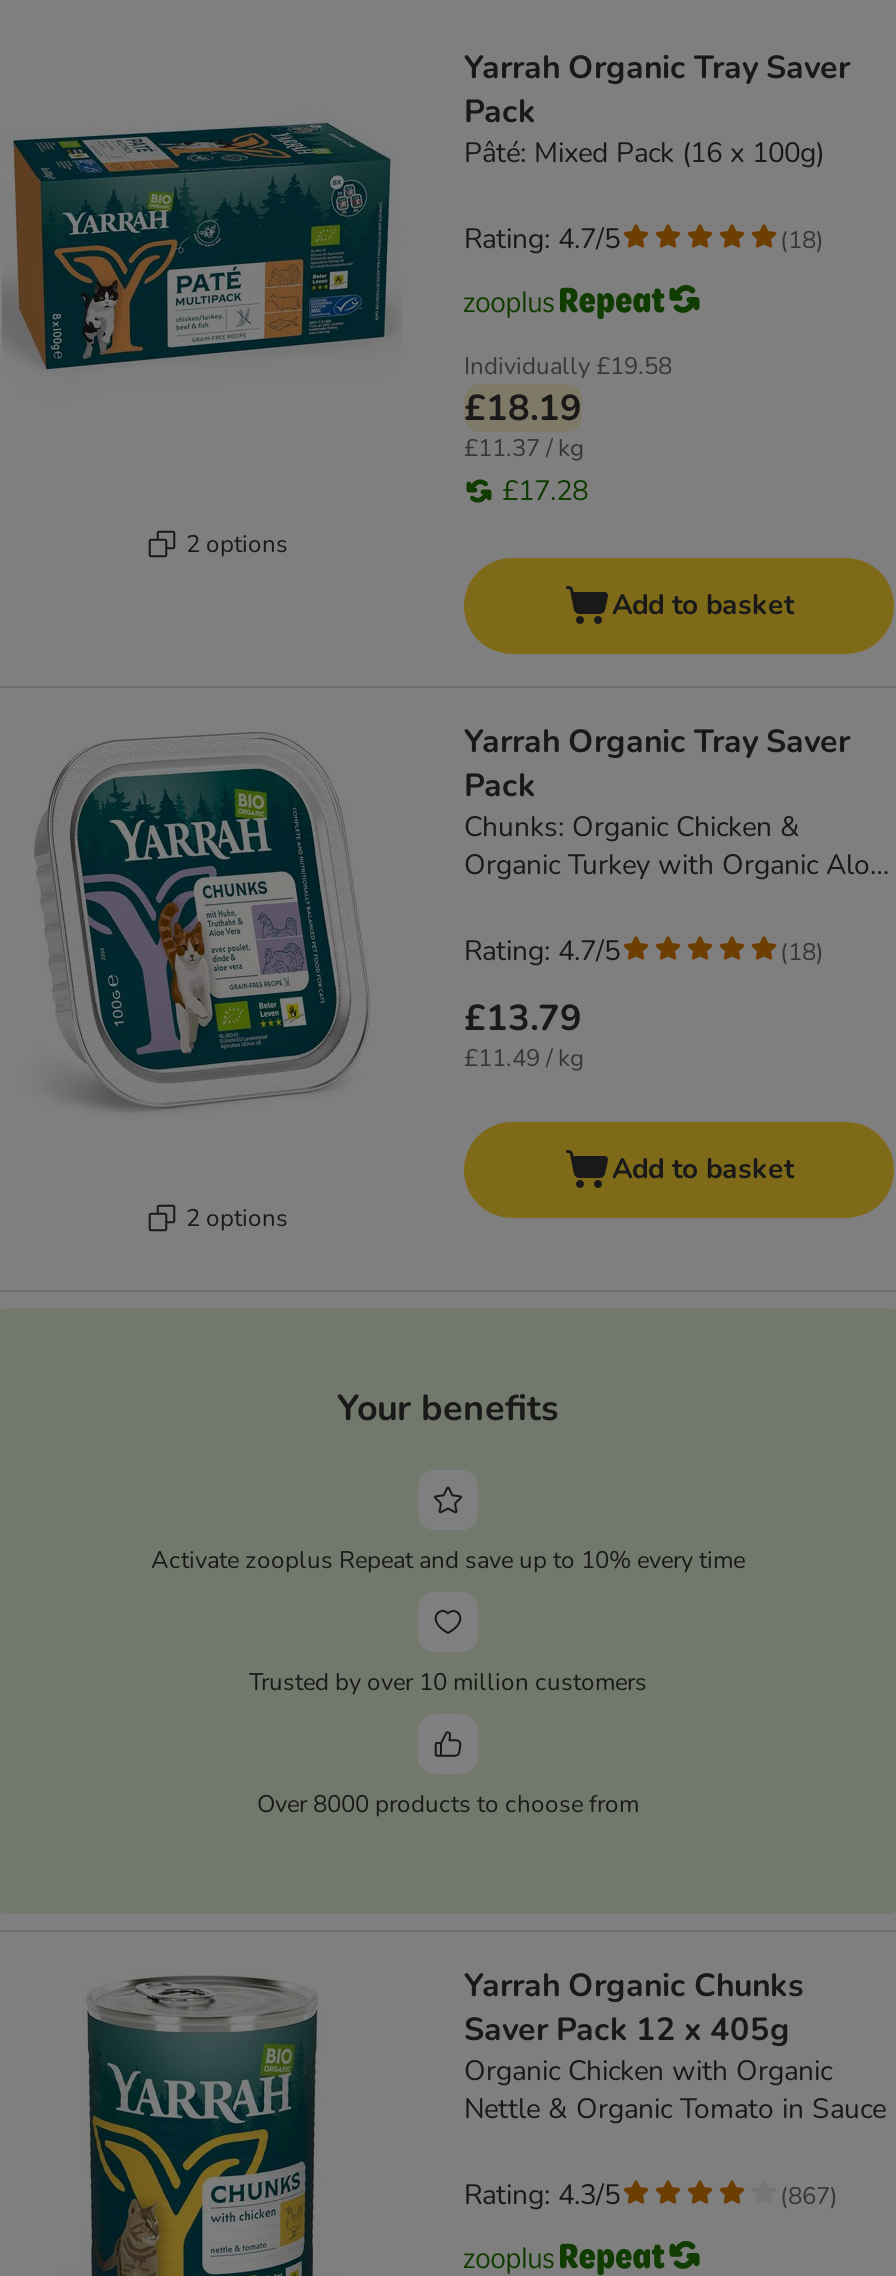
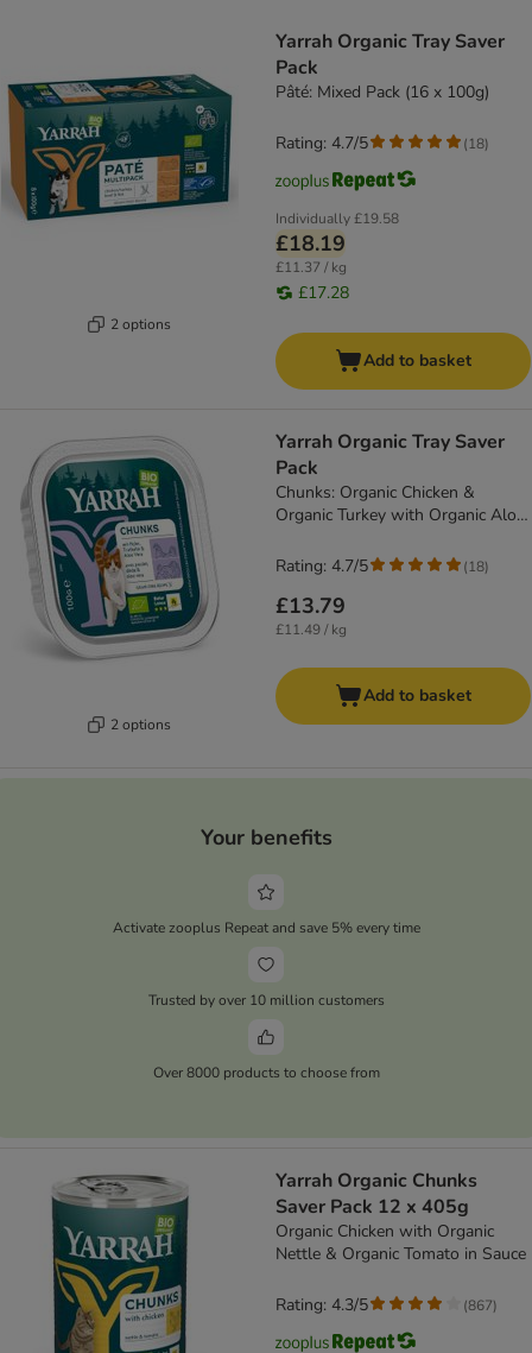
[151,1543,745,1575] Activate zooplus Repeat and save up to 10% every time -> [112,918,420,937] Activate zooplus Repeat and save 5% every time

